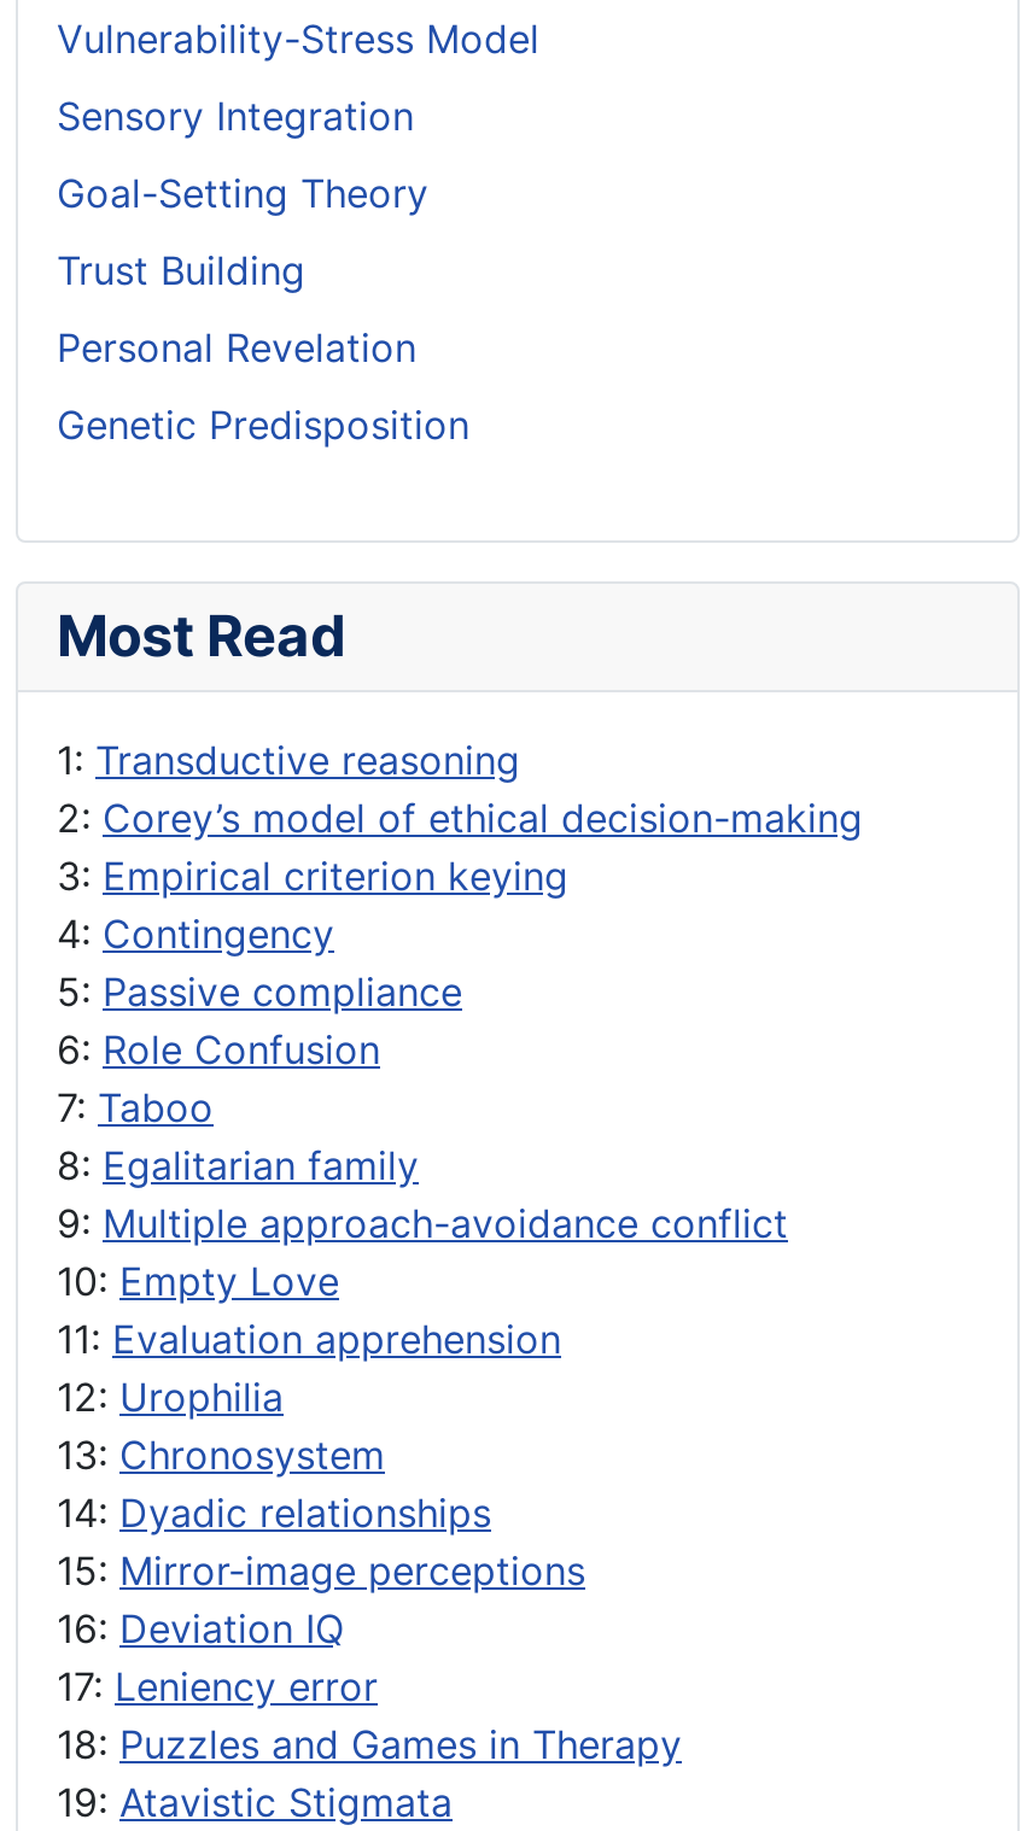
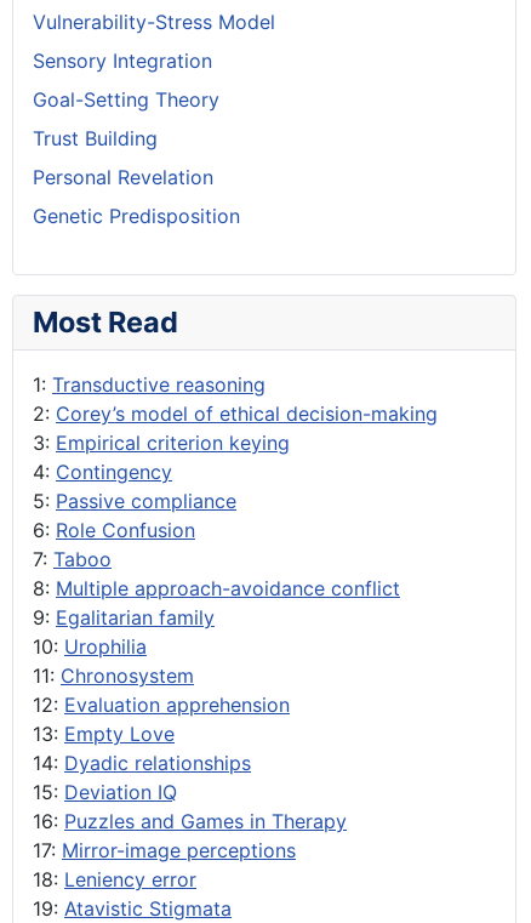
[57,1142,788,1479] 8: Egalitarian family | 9: Multiple approach-avoidance conflict | 10: Empty Love | 11: Evaluation apprehension | 12: Urophilia | 13: Chronosystem -> [33,576,400,746] 8: Multiple approach-avoidance conflict | 9: Egalitarian family | 10: Urophilia | 11: Chronosystem | 12: Evaluation apprehension | 13: Empty Love
[57,1547,682,1769] 15: Mirror-image perceptions | 16: Deviation IQ | 17: Leniency error | 18: Puzzles and Games in Therapy -> [33,780,347,892] 15: Deviation IQ | 16: Puzzles and Games in Therapy | 17: Mirror-image perceptions | 18: Leniency error

